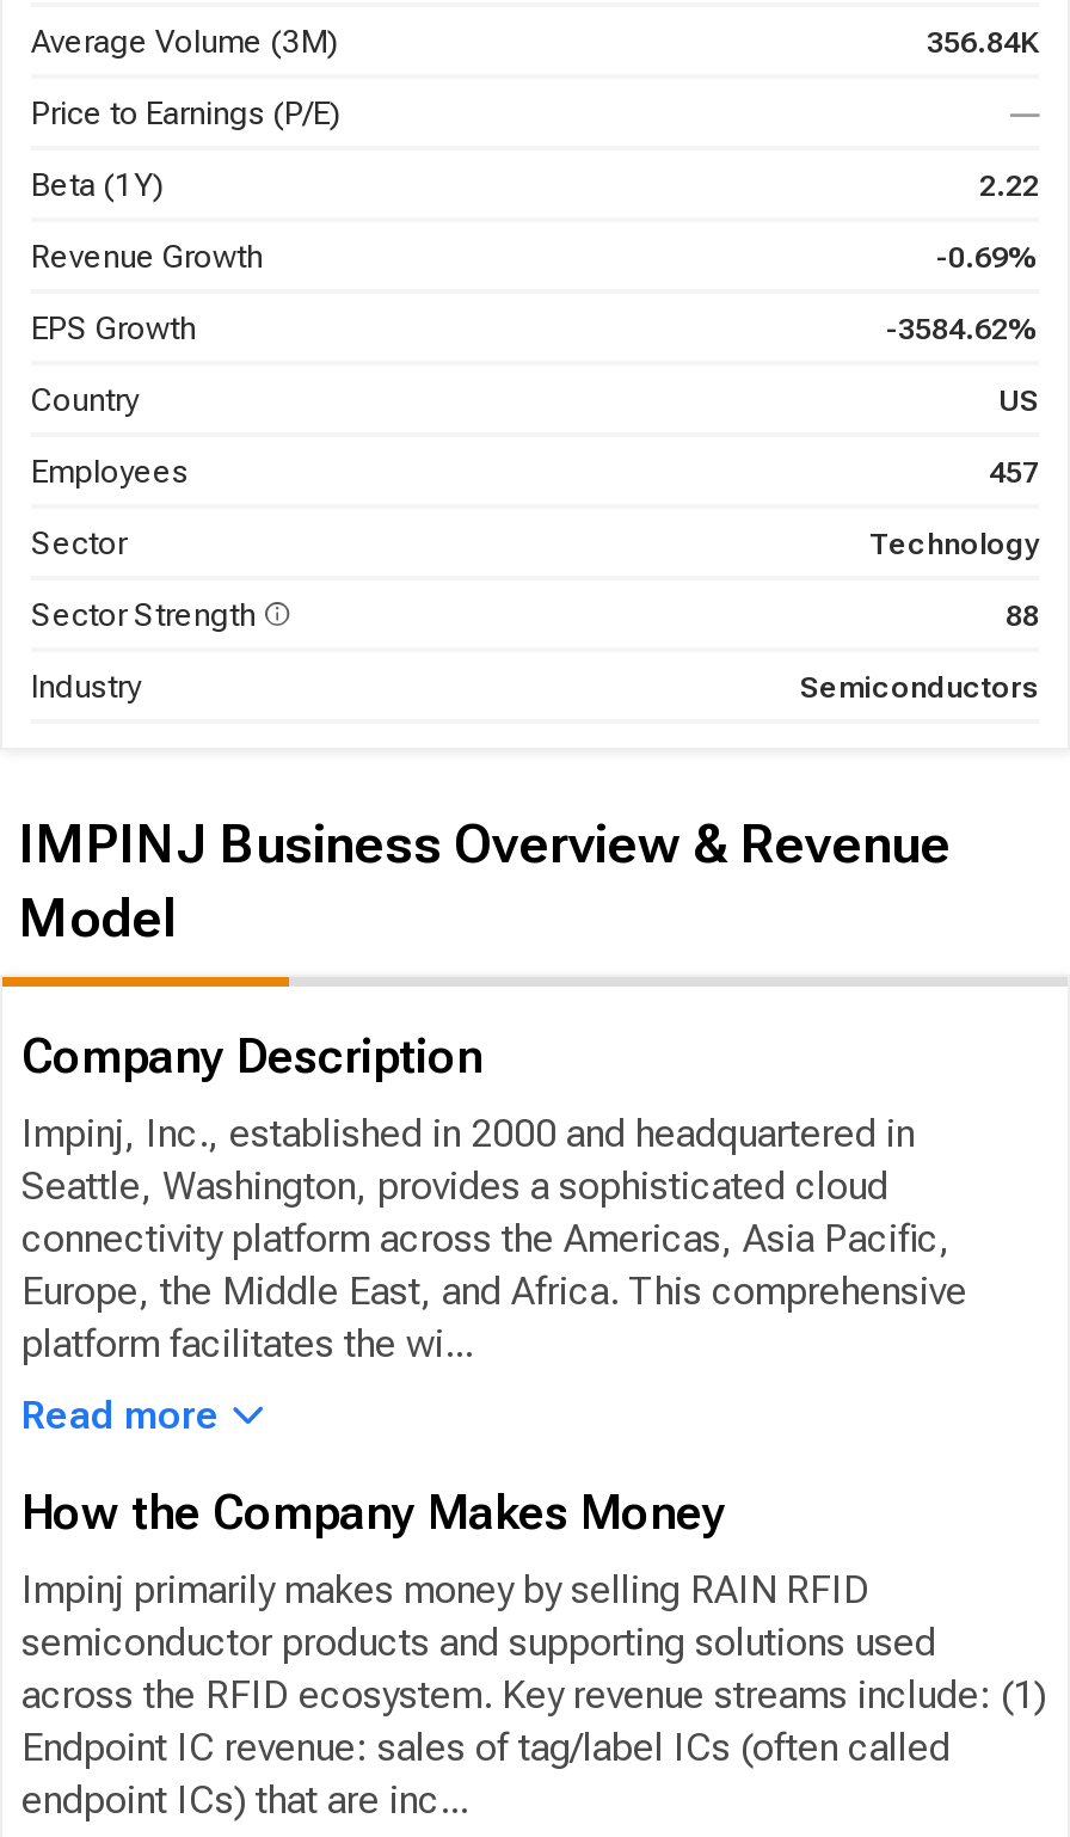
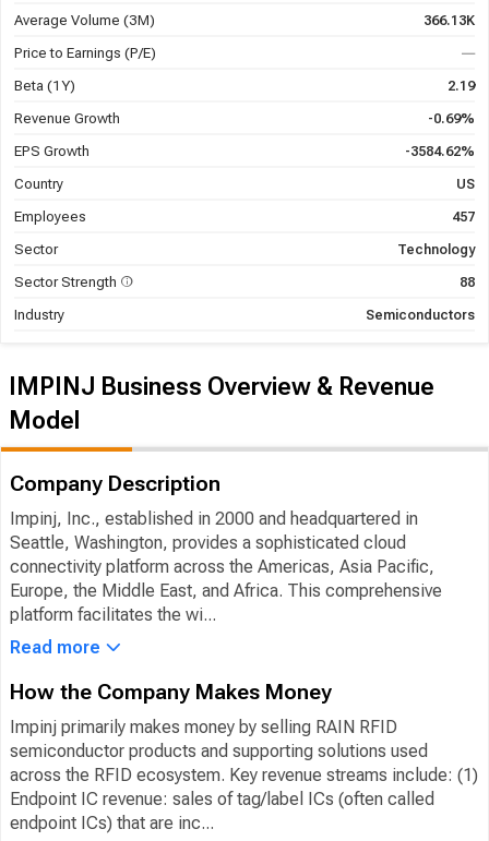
[927,26,1039,60] 356.84K -> [424,13,475,28] 366.13K
[979,170,1039,203] 2.22 -> [448,79,475,94] 2.19

